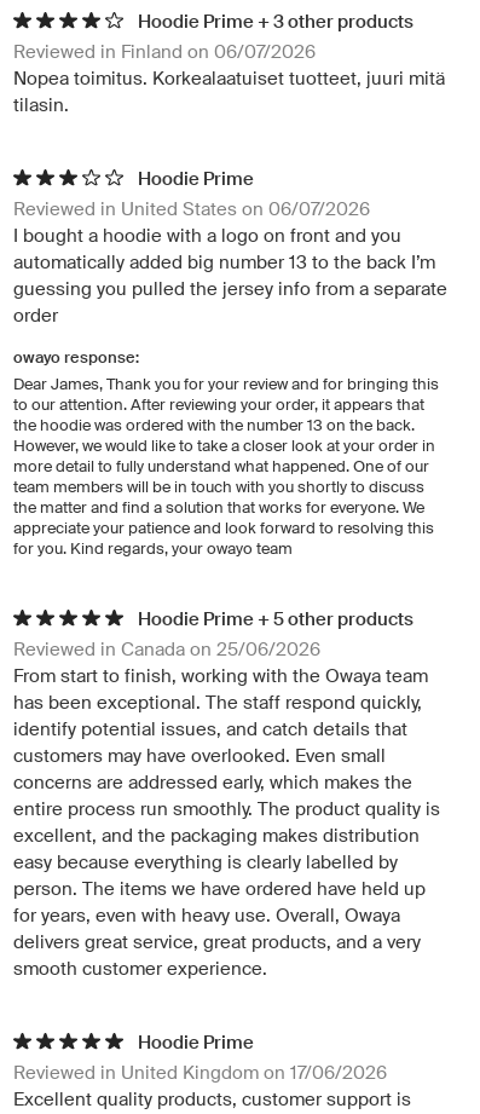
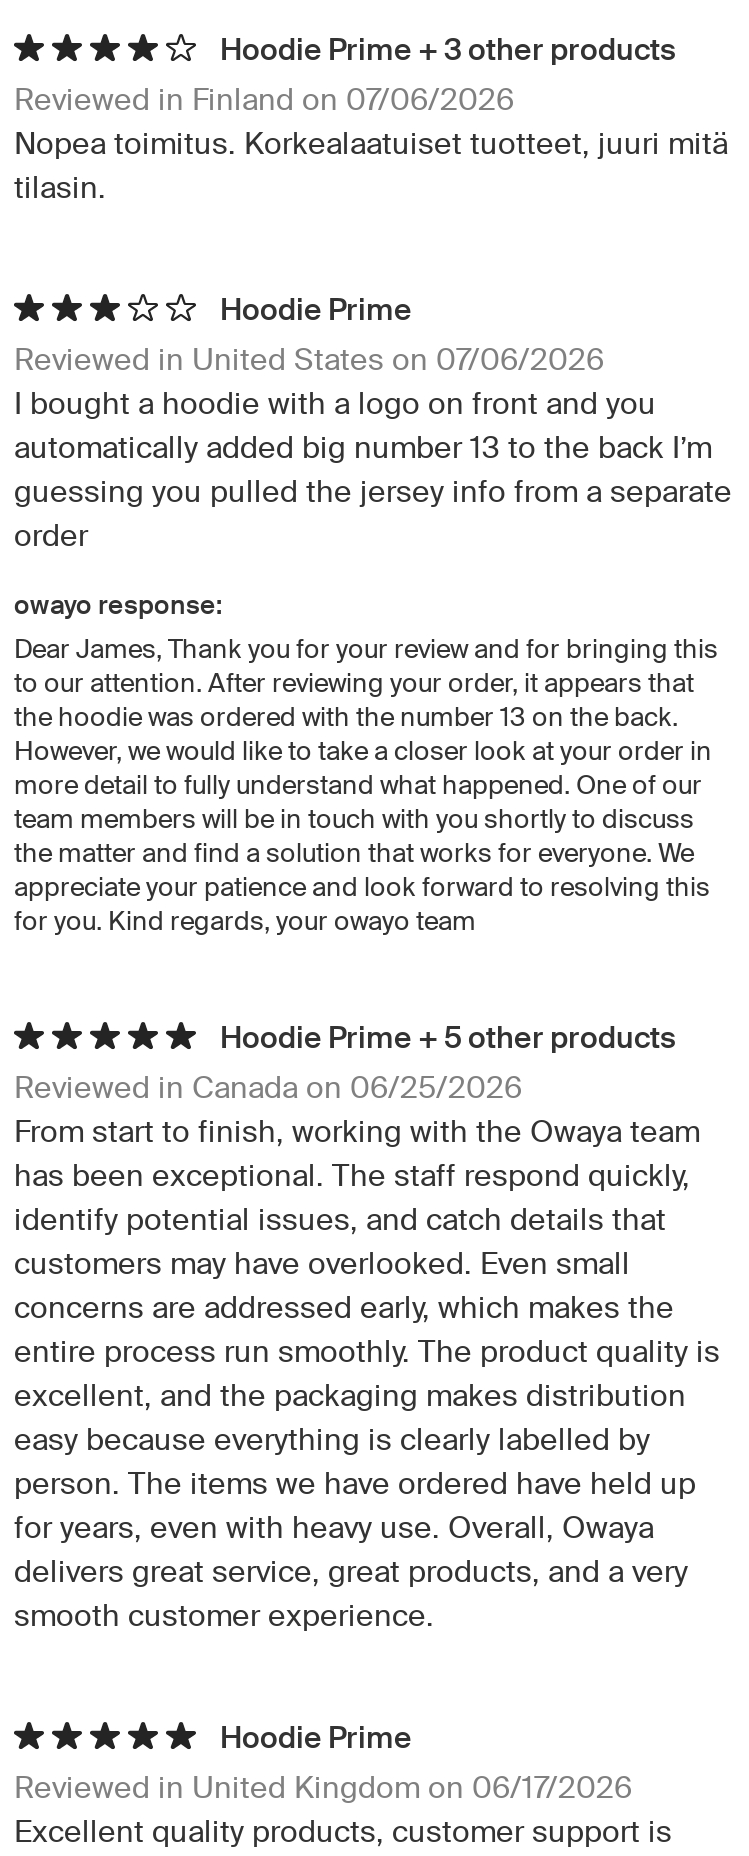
[13,41,316,62] Reviewed in Finland on 06/07/2026 -> [14,82,514,116] Reviewed in Finland on 07/06/2026
[13,198,370,219] Reviewed in United States on 06/07/2026 -> [14,342,604,376] Reviewed in United States on 07/06/2026
[13,639,320,659] Reviewed in Canada on 25/06/2026 -> [14,1070,522,1104] Reviewed in Canada on 06/25/2026
[13,1062,387,1083] Reviewed in United Kingdom on 17/06/2026 -> [14,1770,632,1804] Reviewed in United Kingdom on 06/17/2026

